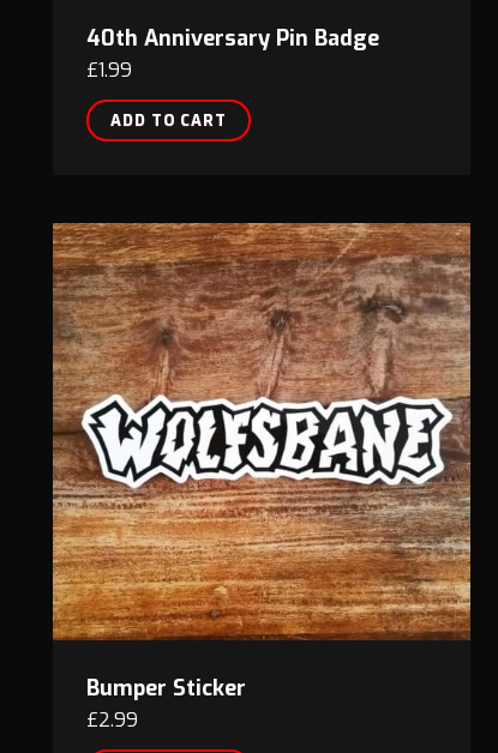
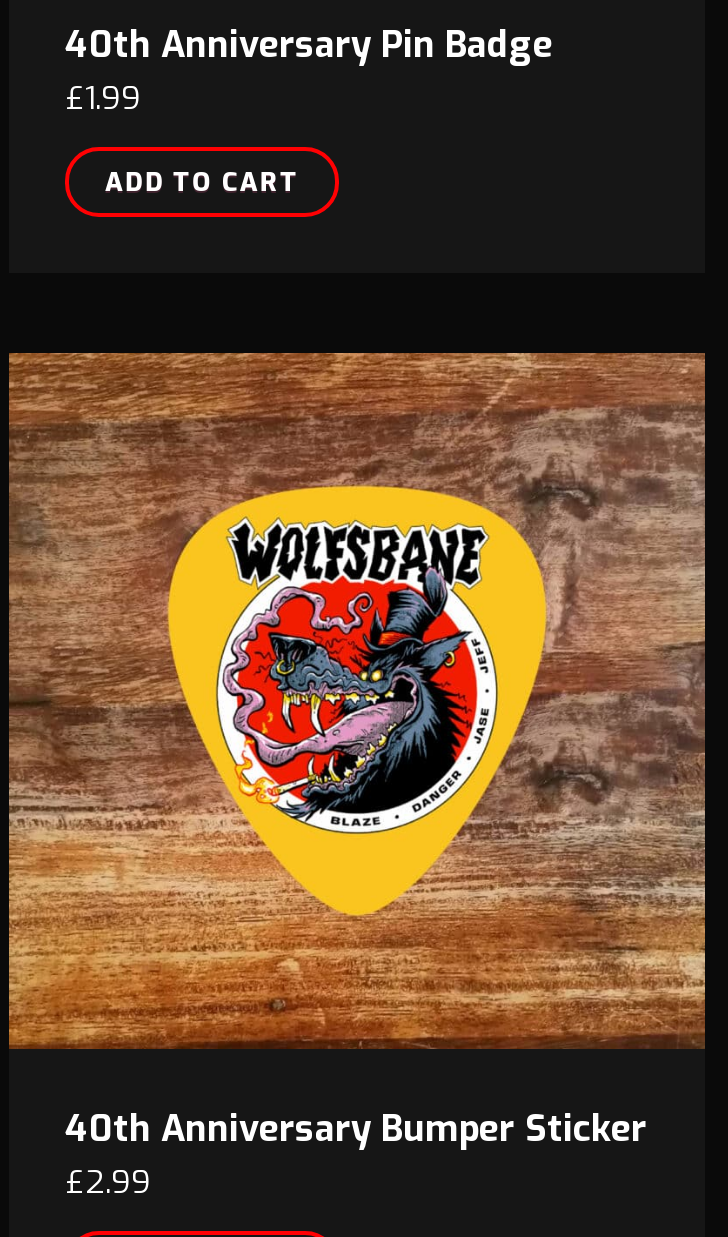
[78,303,456,559] [image] -> [51,485,679,915] [image]
[86,674,246,703] Bumper Sticker -> [65,1106,647,1154] 40th Anniversary Bumper Sticker

